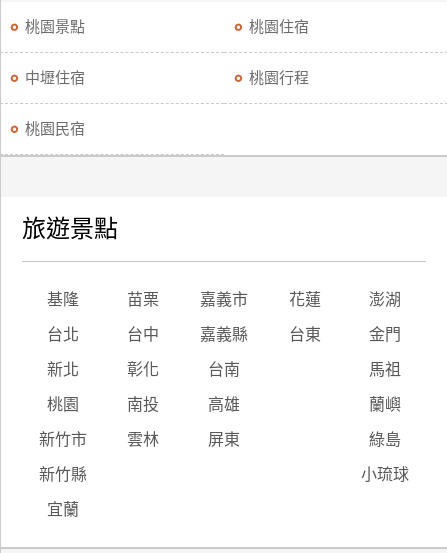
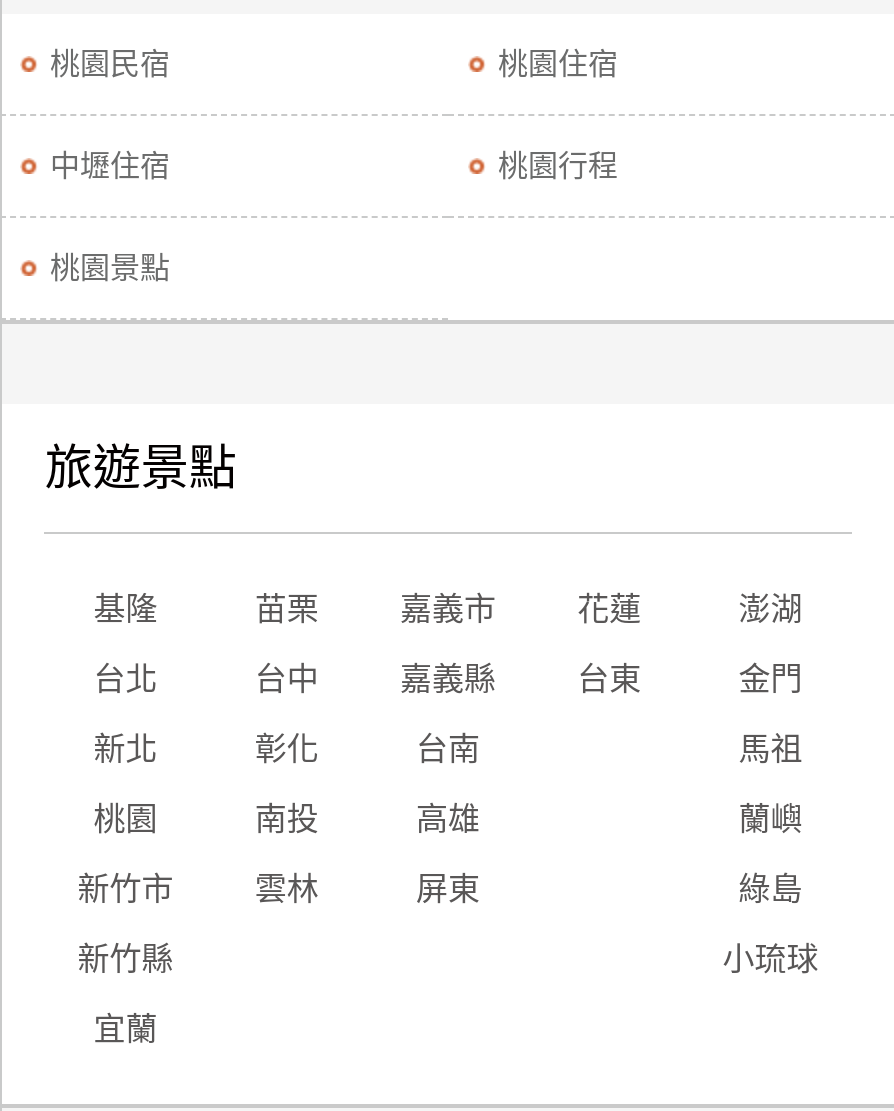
moved [25,19,85,35] -> [50,252,170,284]: 桃園景點
moved [25,121,85,137] -> [50,48,170,80]: 桃園民宿

